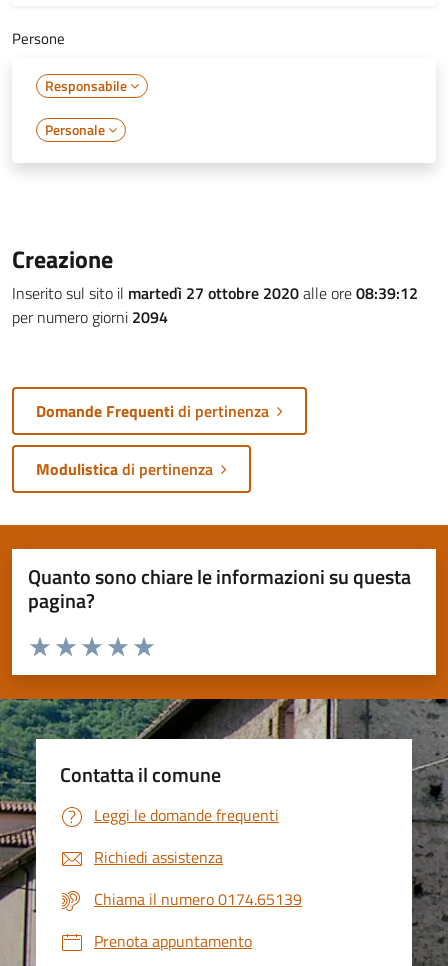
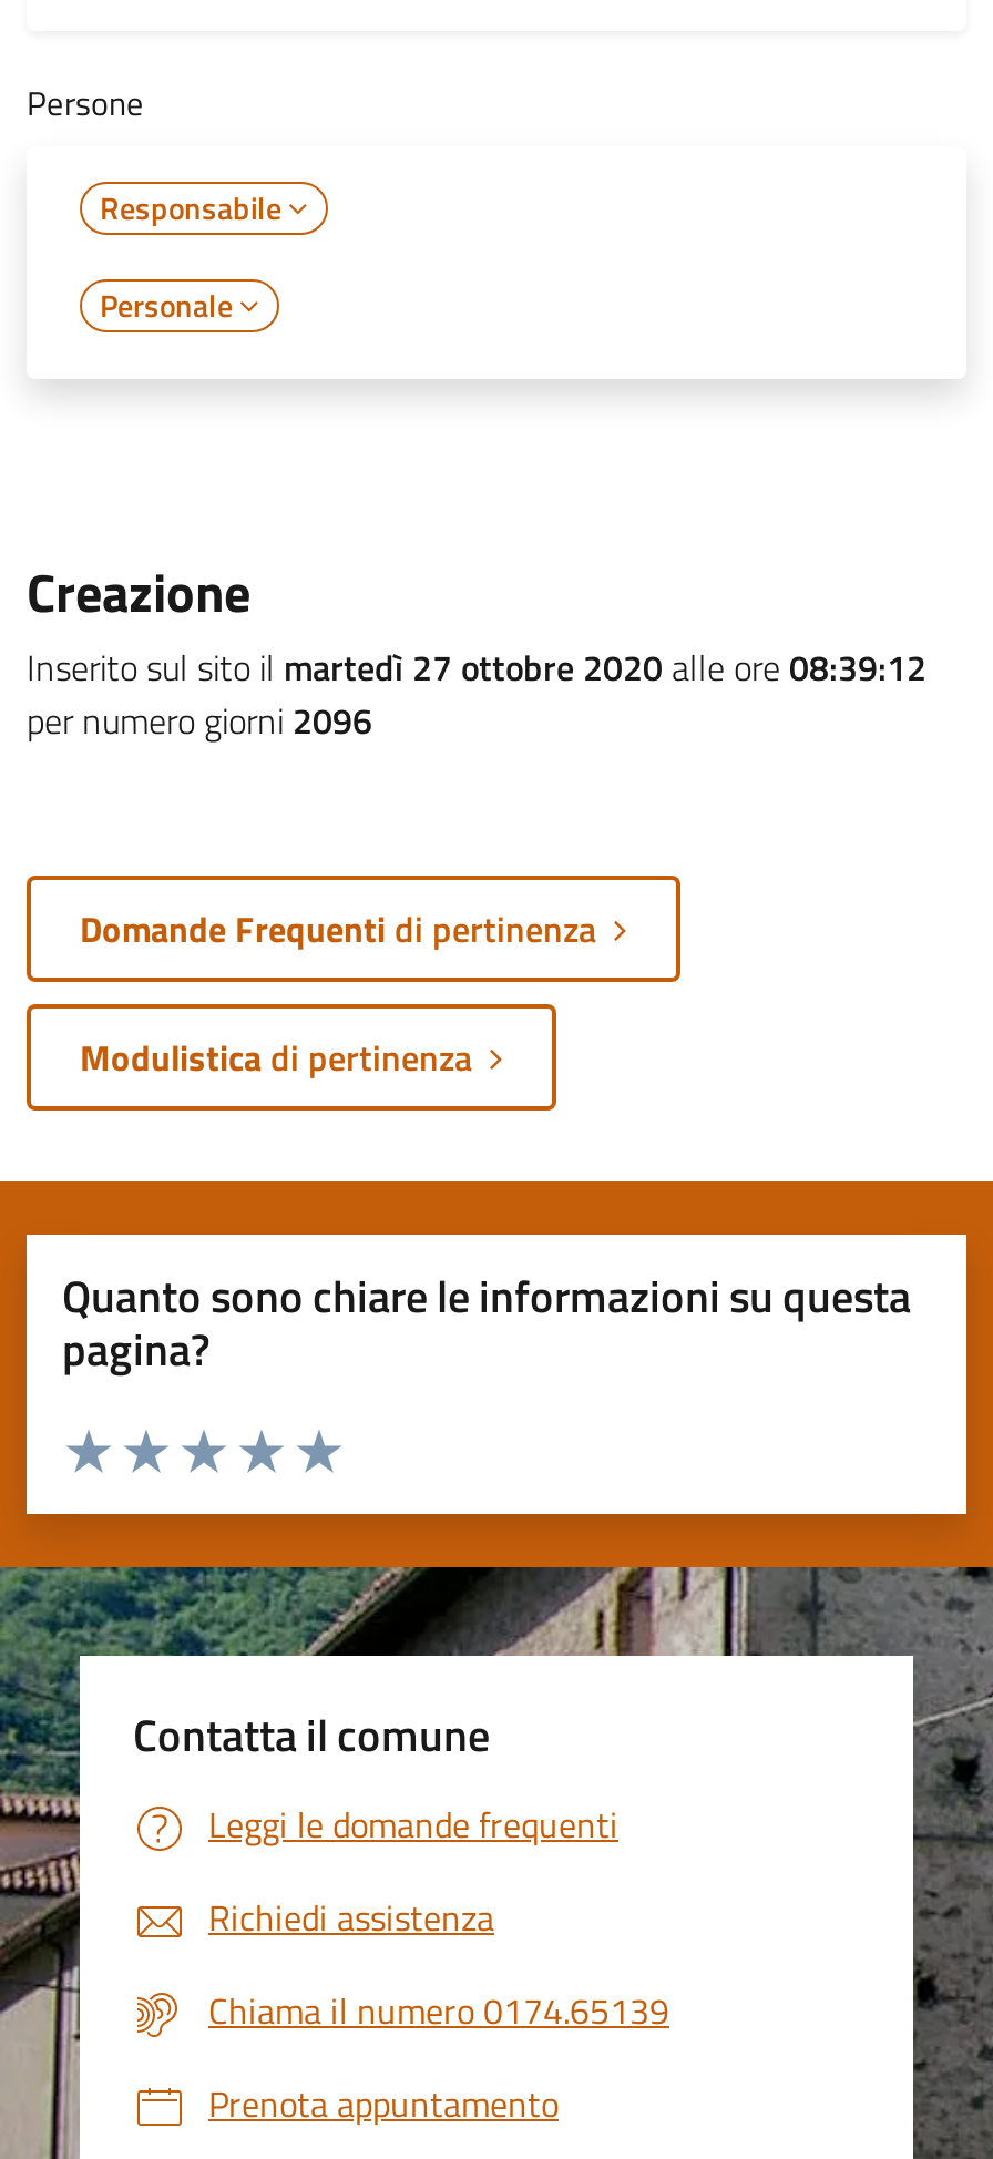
[12,305,168,329] per numero giorni 2094 -> [27,694,372,747] per numero giorni 2096

